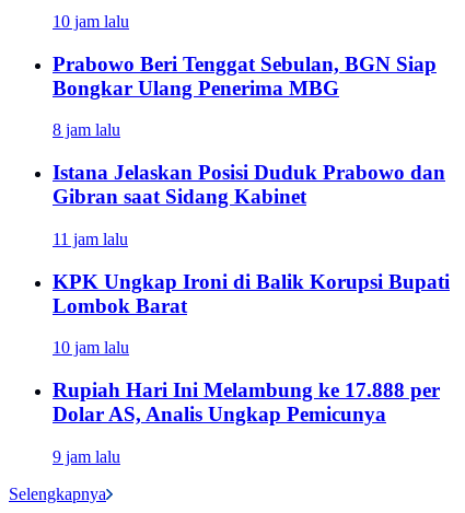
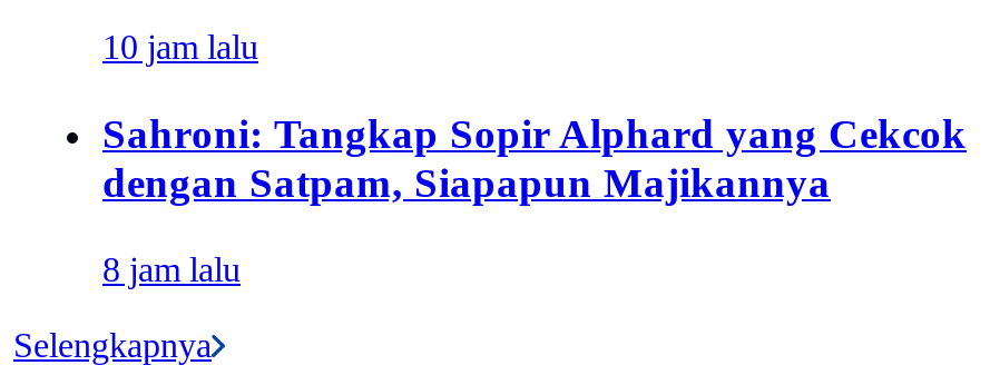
[53,52,437,99] Prabowo Beri Tenggat Sebulan, BGN Siap | Bongkar Ulang Penerima MBG -> [102,111,967,206] Sahroni: Tangkap Sopir Alphard yang Cekcok | dengan Satpam, Siapapun Majikannya
[53,161,450,466] Istana Jelaskan Posisi Duduk Prabowo dan | Gibran saat Sidang Kabinet | 11 jam lalu | KPK Ungkap Ironi di Balik Korupsi Bupati | Lombok Barat | 10 jam lalu | Rupiah Hari Ini Melambung ke 17.888 per | Dolar AS, Analis Ungkap Pemicunya | 9 jam lalu -> none

